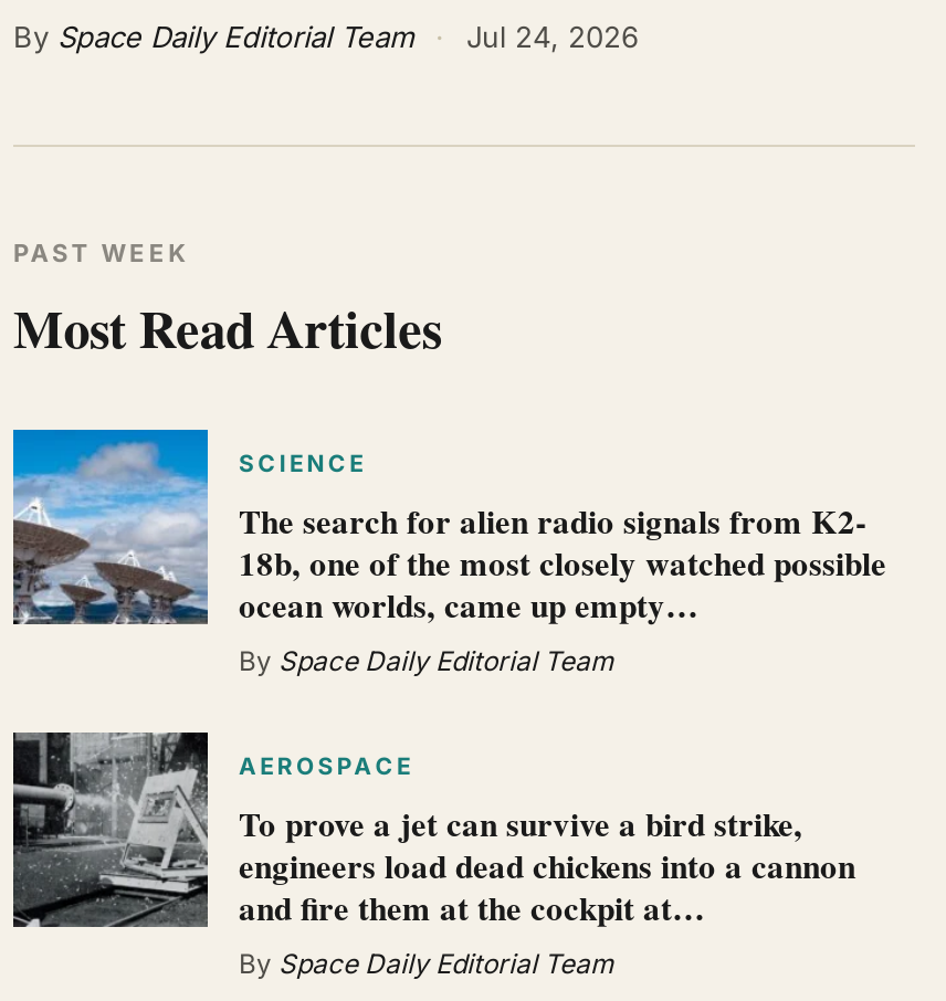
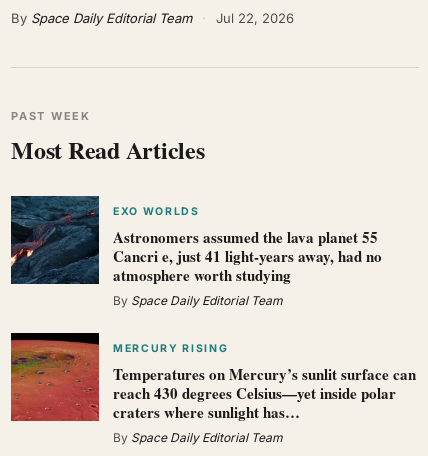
[13,19,639,54] By Space Daily Editorial Team · Jul 24, 2026 -> [11,10,294,26] By Space Daily Editorial Team · Jul 22, 2026
[11,426,886,629] [image] | SCIENCE | The search for alien radio signals from K2- | 18b, one of the most closely watched possible | ocean worlds, came up empty… -> [10,195,382,286] [image] | EXO WORLDS | Astronomers assumed the lava planet 55 | Cancri e, just 41 light-years away, had no | atmosphere worth studying
[11,729,855,932] [image] | AEROSPACE | To prove a jet can survive a bird strike, | engineers load dead chickens into a cannon | and fire them at the cockpit at… -> [10,332,416,423] [image] | MERCURY RISING | Temperatures on Mercury’s sunlit surface can | reach 430 degrees Celsius—yet inside polar | craters where sunlight has…

